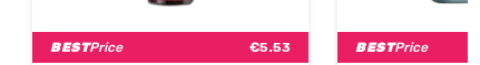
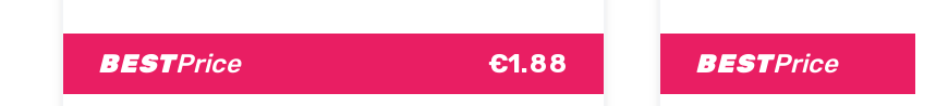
[249,40,291,55] €5.53 -> [488,49,569,79] €1.88

